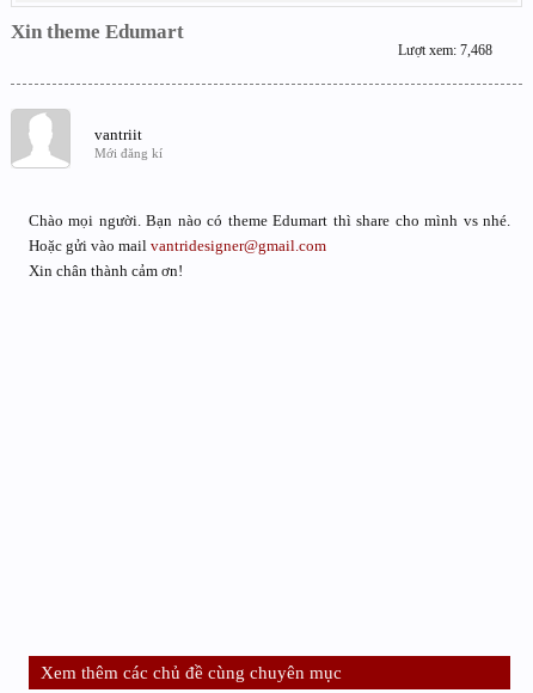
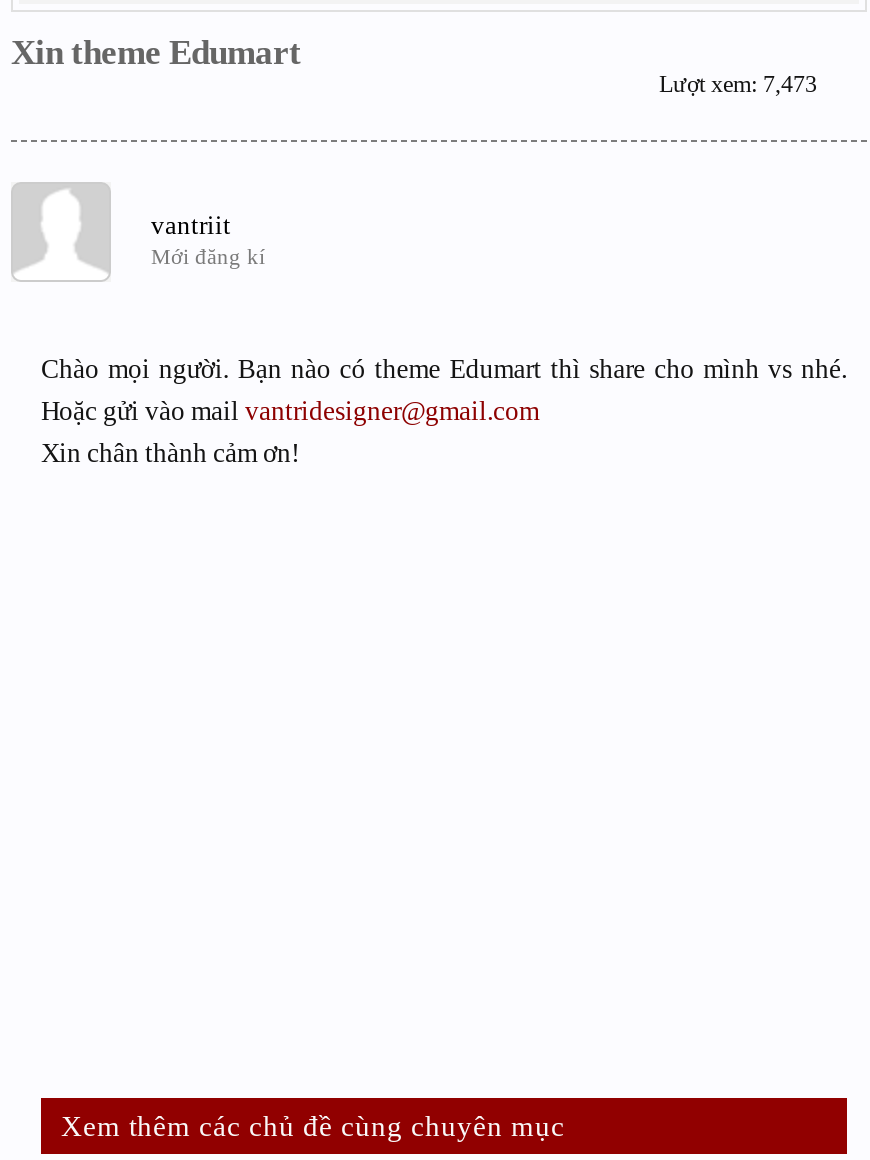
[398,42,492,59] Lượt xem: 7,468 -> [659,70,817,98] Lượt xem: 7,473

